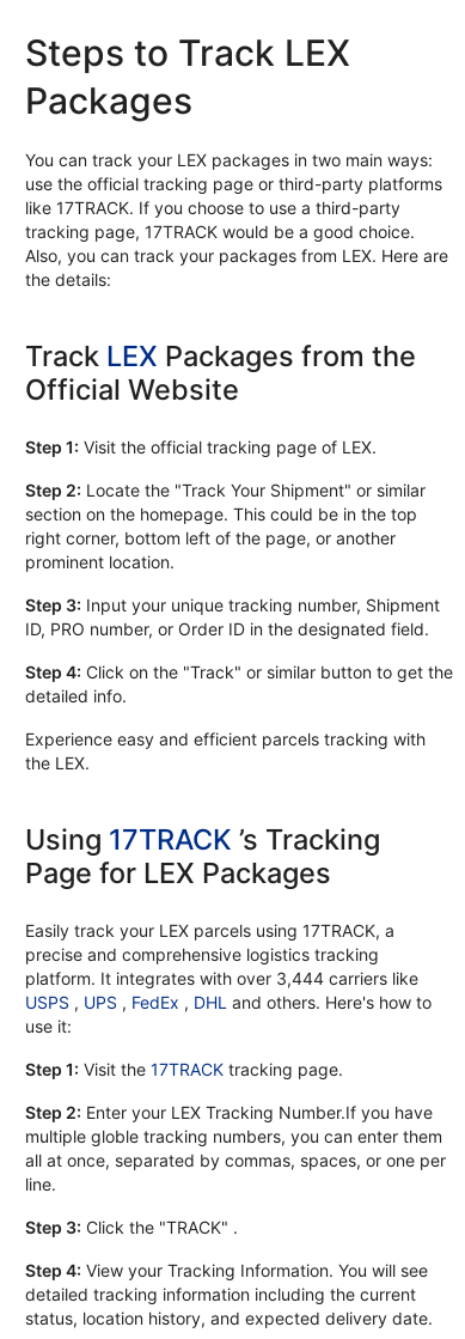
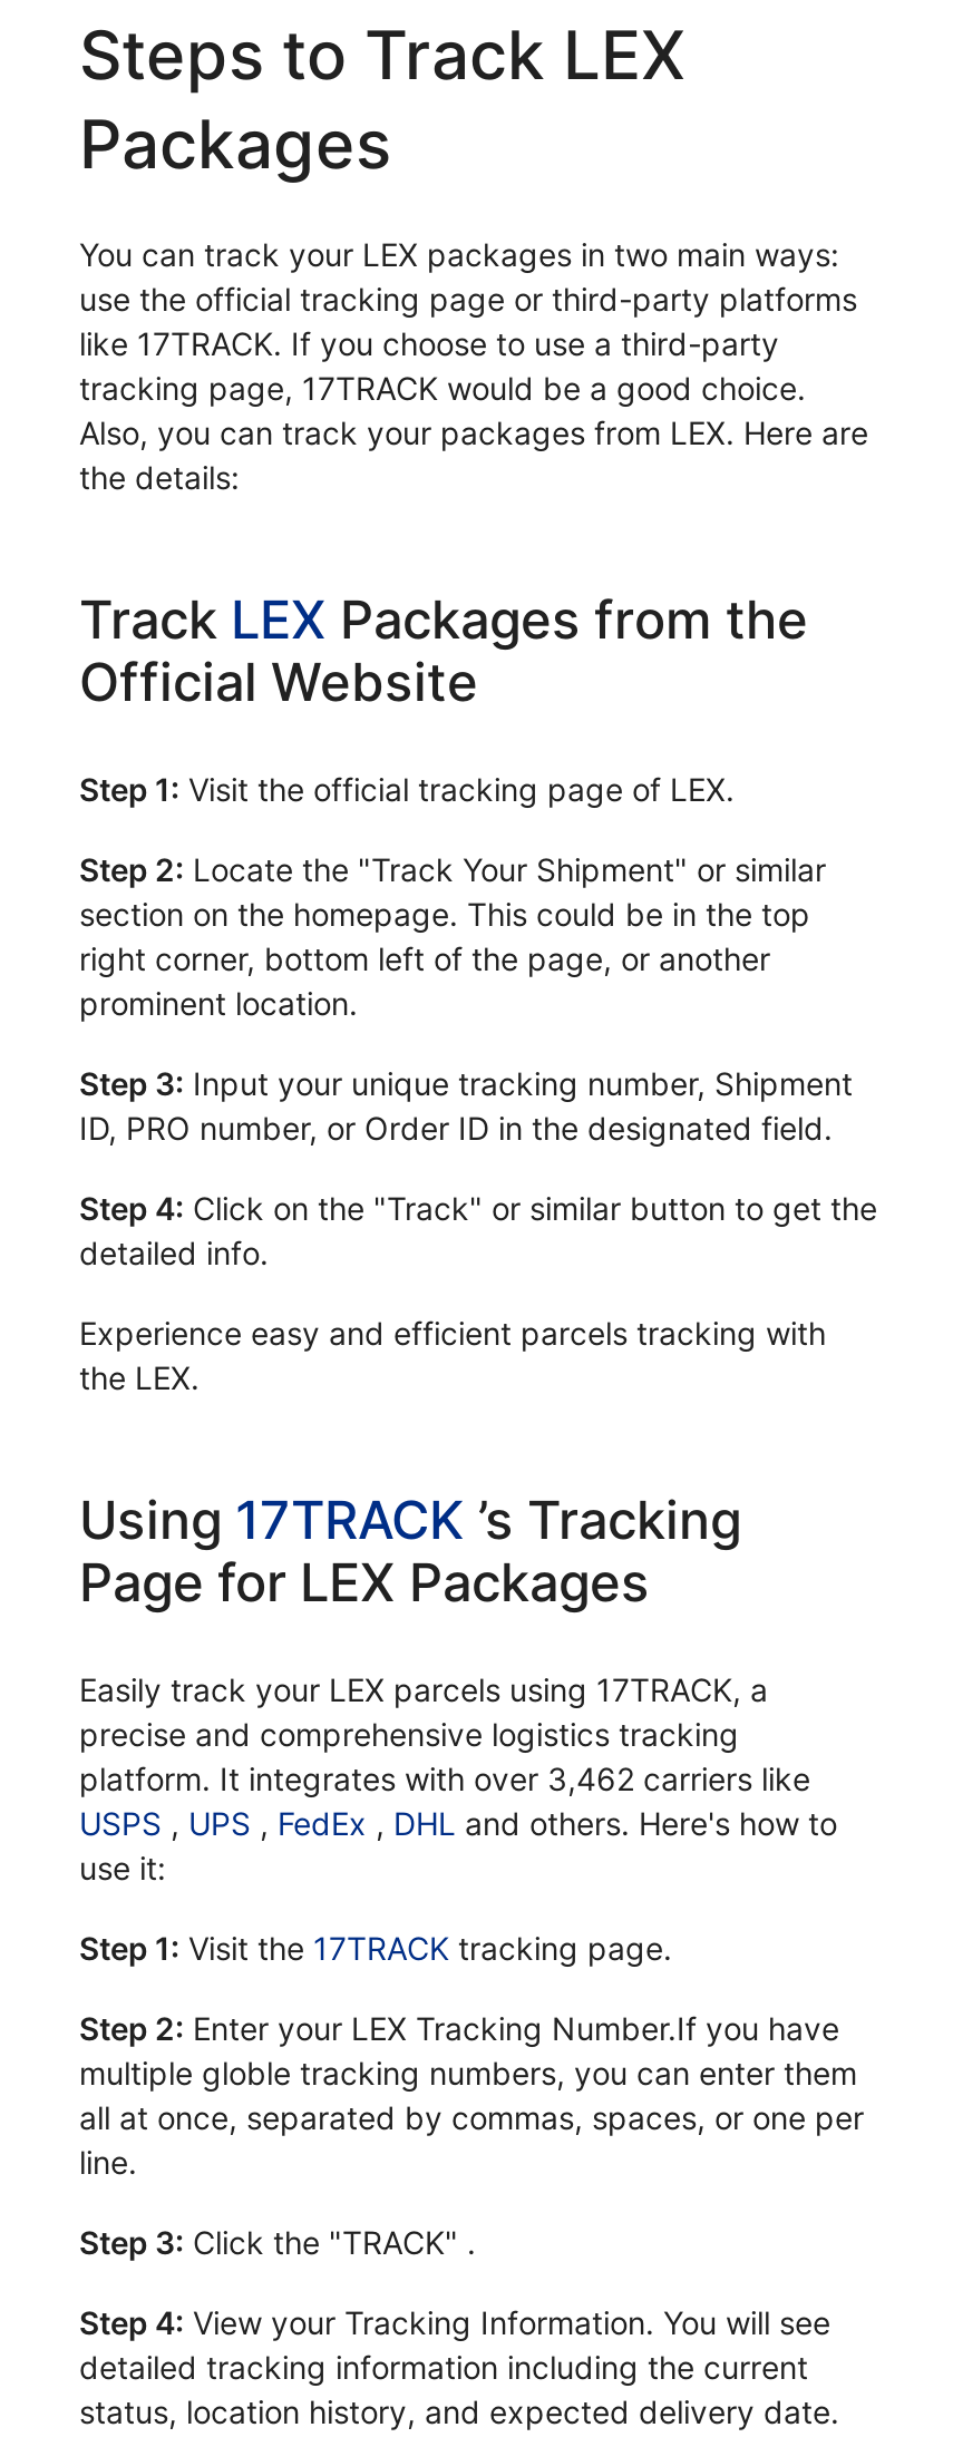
[25,968,418,988] platform. It integrates with over 3,444 carriers like -> [79,1759,810,1797] platform. It integrates with over 3,462 carriers like

